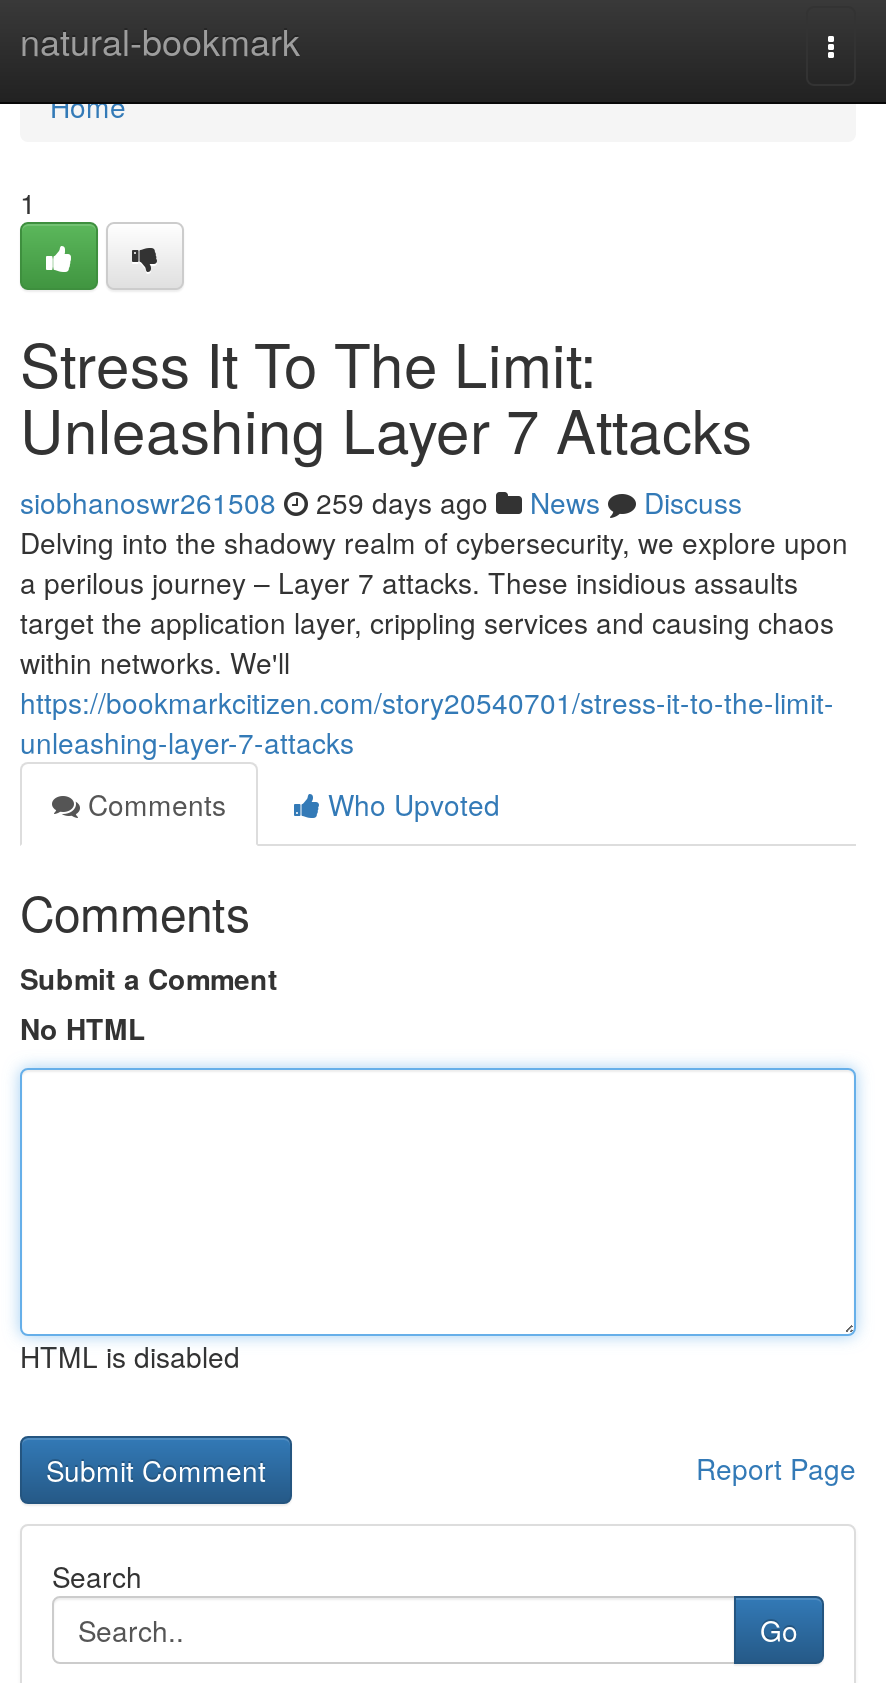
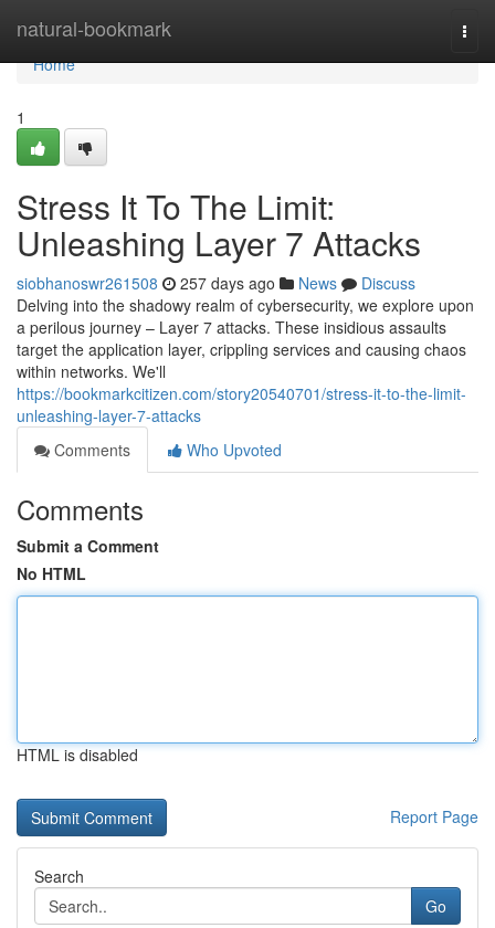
[20,482,742,522] siobhanoswr261508 259 days ago News Discuss -> [17,272,415,294] siobhanoswr261508 257 days ago News Discuss

